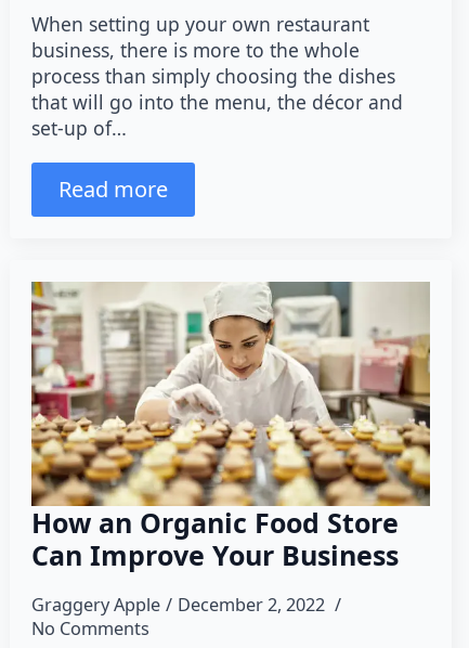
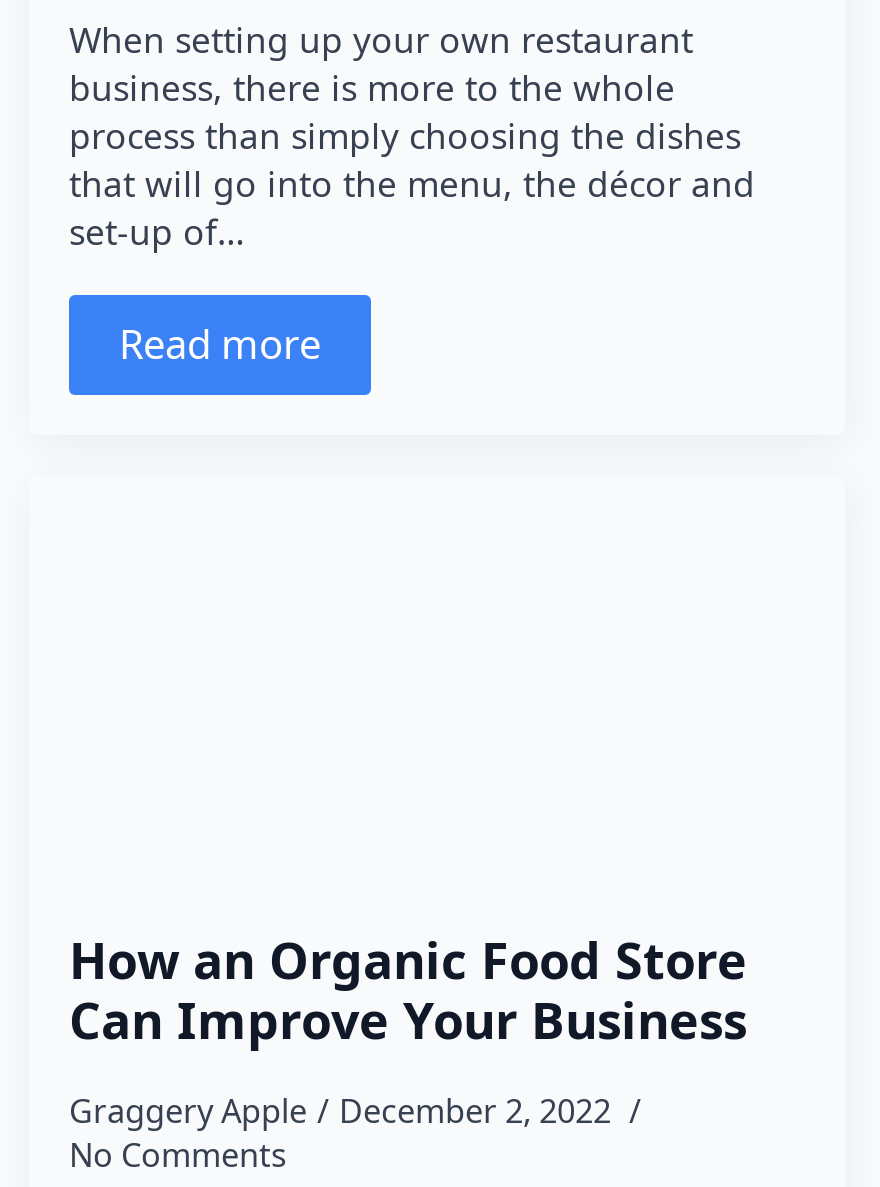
[30,281,431,507] [image] -> none

